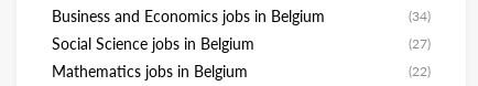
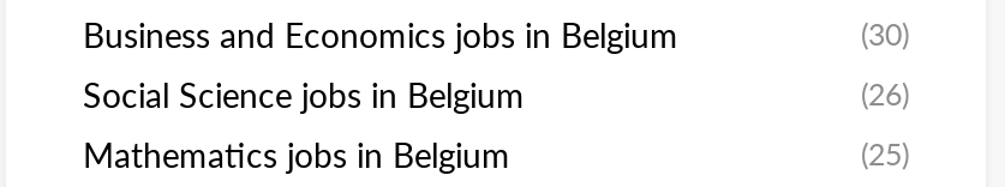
[409,6,431,25] (34) -> [861,12,909,55] (30)
[409,33,431,53] (27) -> [861,72,909,115] (26)
[409,61,431,80] (22) -> [861,132,909,175] (25)

